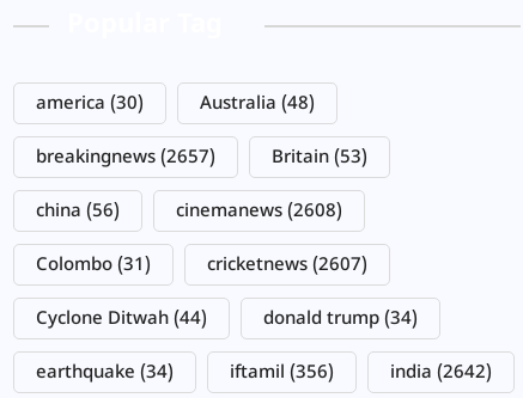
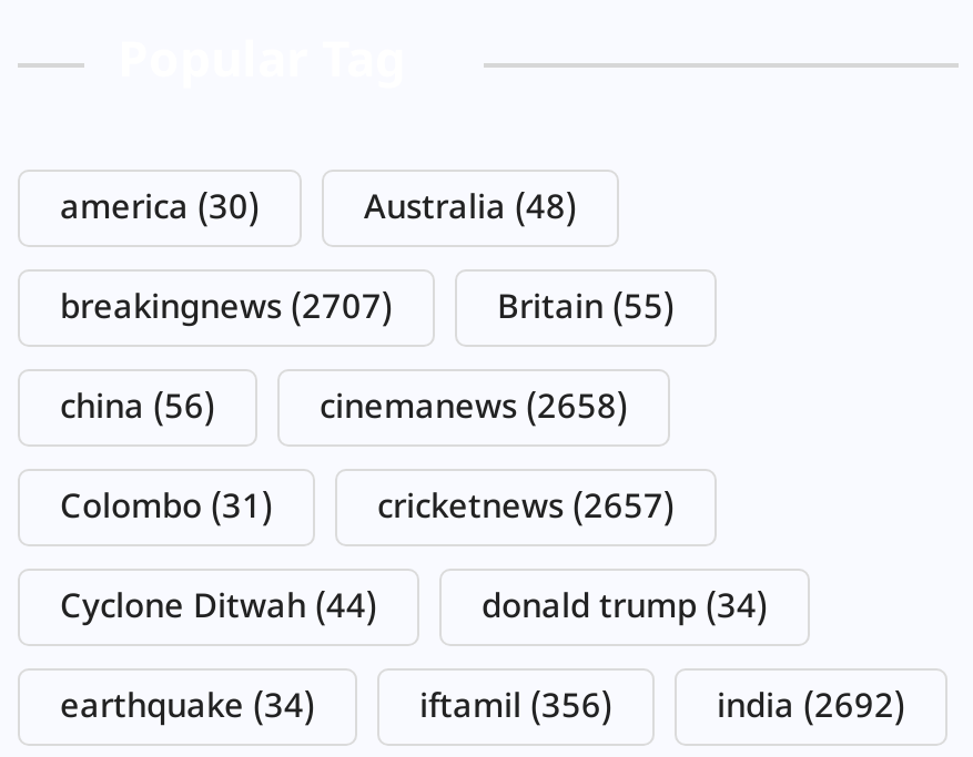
[36,147,215,170] breakingnews (2657) -> [60,290,393,332] breakingnews (2707)
[272,147,367,170] Britain (53) -> [497,290,675,332] Britain (55)
[176,201,342,224] cinemanews (2608) -> [320,390,628,432] cinemanews (2658)
[207,255,367,278] cricketnews (2607) -> [377,490,675,532] cricketnews (2657)
[390,363,492,385] india (2642) -> [717,689,905,731] india (2692)

